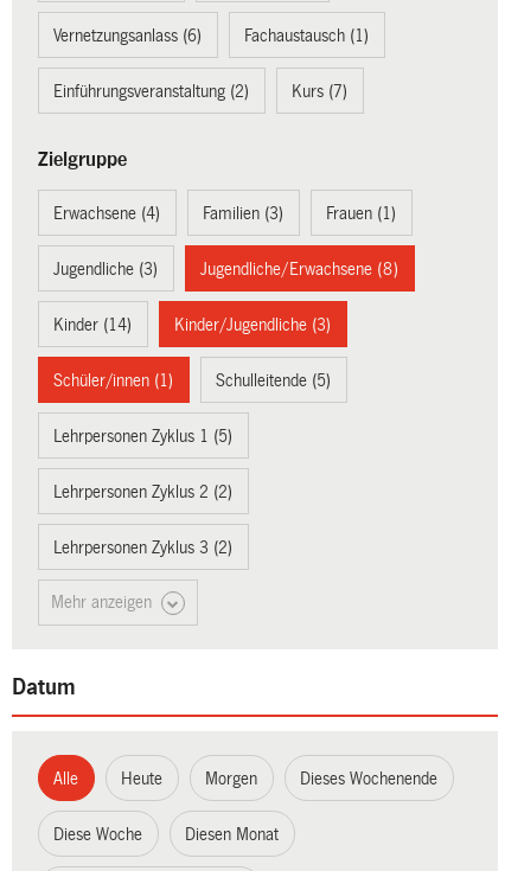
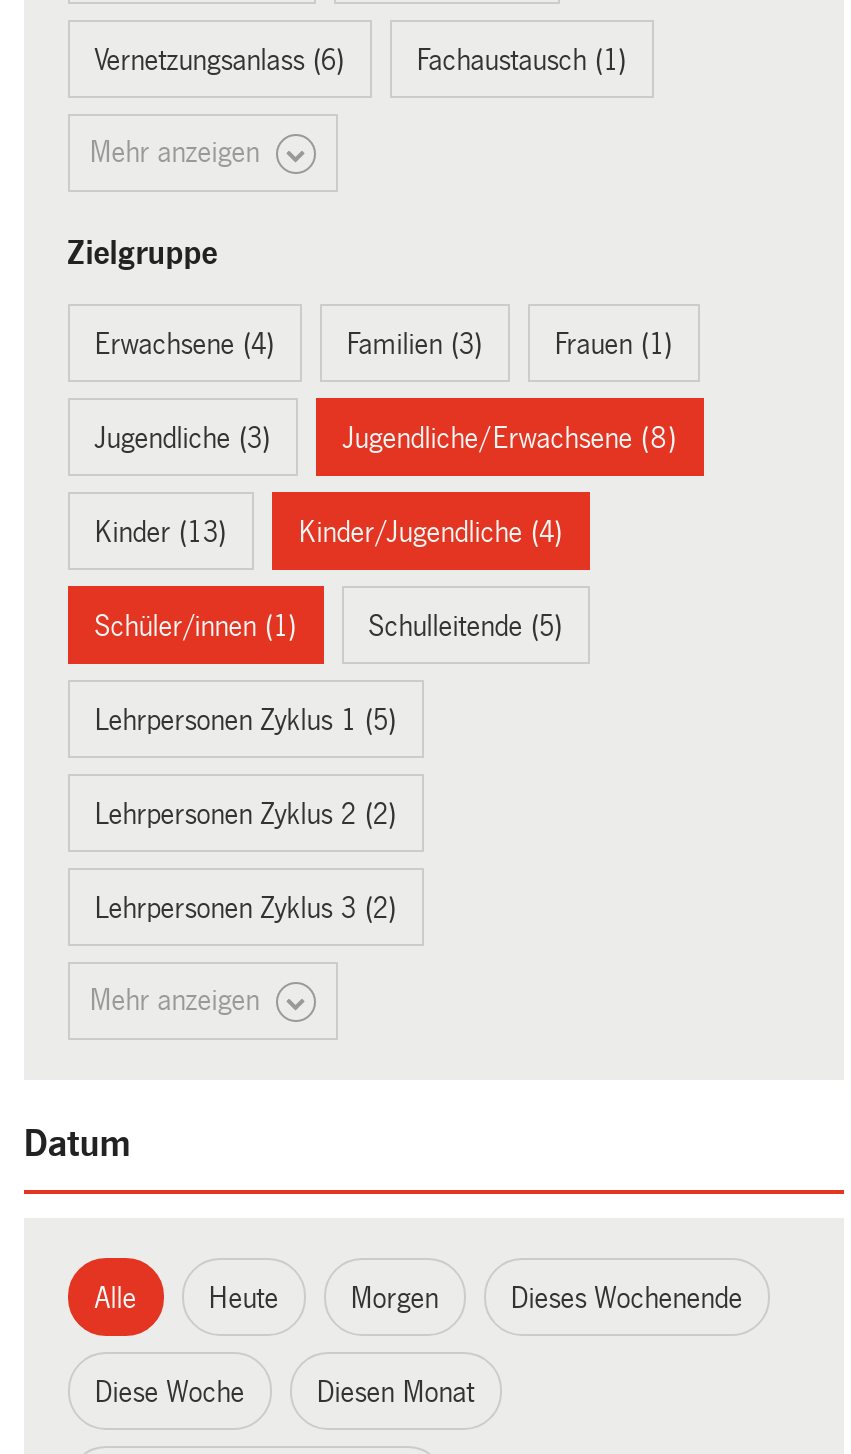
[54,81,348,100] Einführungsveranstaltung (2) | Kurs (7) -> [90,136,268,168] Mehr anzeigen
[54,315,132,334] Kinder (14) -> [94,515,226,547] Kinder (13)
[174,315,331,334] Kinder/Jugendliche (3) -> [298,515,562,547] Kinder/Jugendliche (4)

